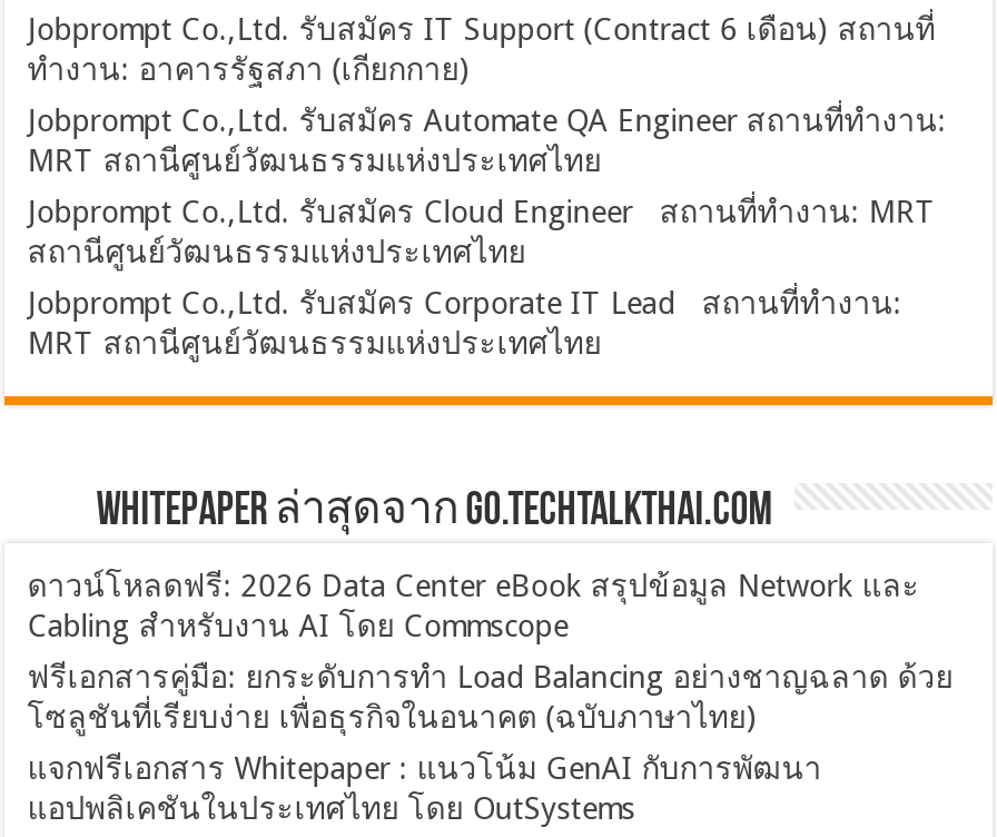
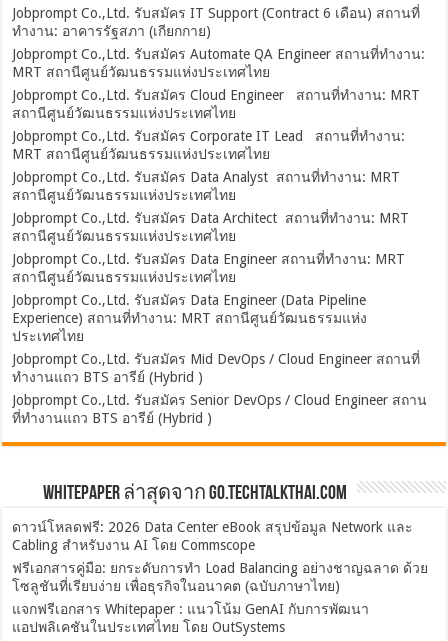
none -> [12,169,427,426] Jobprompt Co.,Ltd. รับสมัคร Data Analyst สถานที่ทำงาน: MRT | สถานีศูนย์วัฒนธรรมแห่งประเทศไทย | Jobprompt Co.,Ltd. รับสมัคร Data Architect สถานที่ทำงาน: MRT | สถานีศูนย์วัฒนธรรมแห่งประเทศไทย | Jobprompt Co.,Ltd. รับสมัคร Data Engineer สถานที่ทำงาน: MRT | สถานีศูนย์วัฒนธรรมแห่งประเทศไทย | Jobprompt Co.,Ltd. รับสมัคร Data Engineer (Data Pipeline | Experience) สถานที่ทำงาน: MRT สถานีศูนย์วัฒนธรรมแห่ง | ประเทศไทย | Jobprompt Co.,Ltd. รับสมัคร Mid DevOps / Cloud Engineer สถานที่ | ทำงานแถว BTS อารีย์ (Hybrid ) | Jobprompt Co.,Ltd. รับสมัคร Senior DevOps / Cloud Engineer สถาน | ที่ทำงานแถว BTS อารีย์ (Hybrid )

